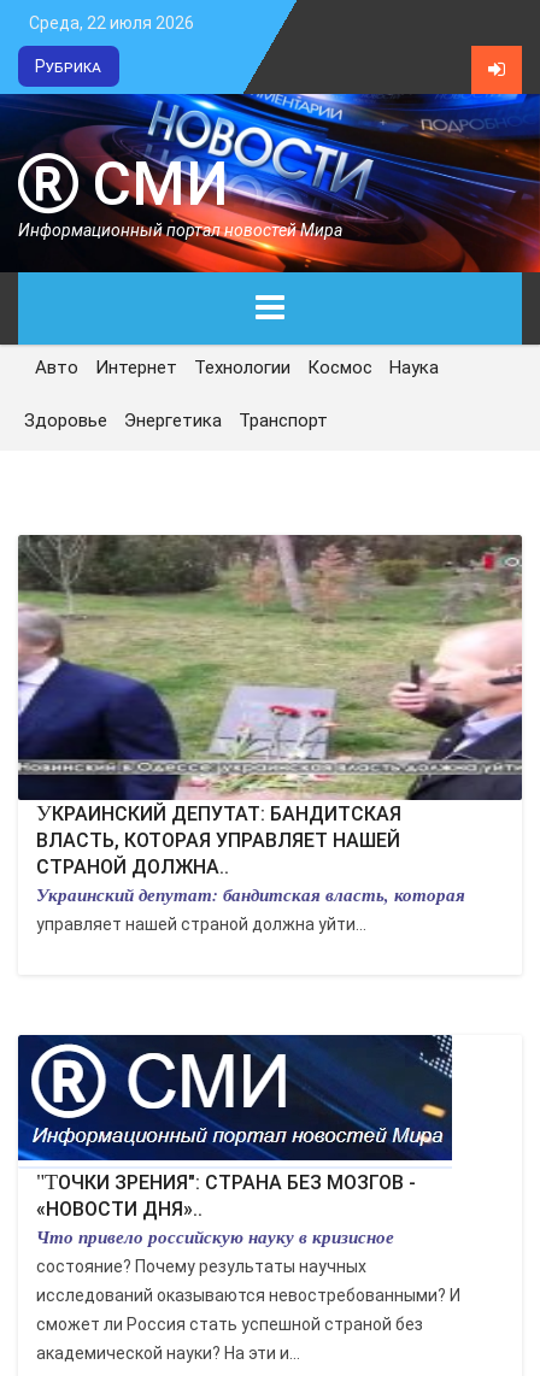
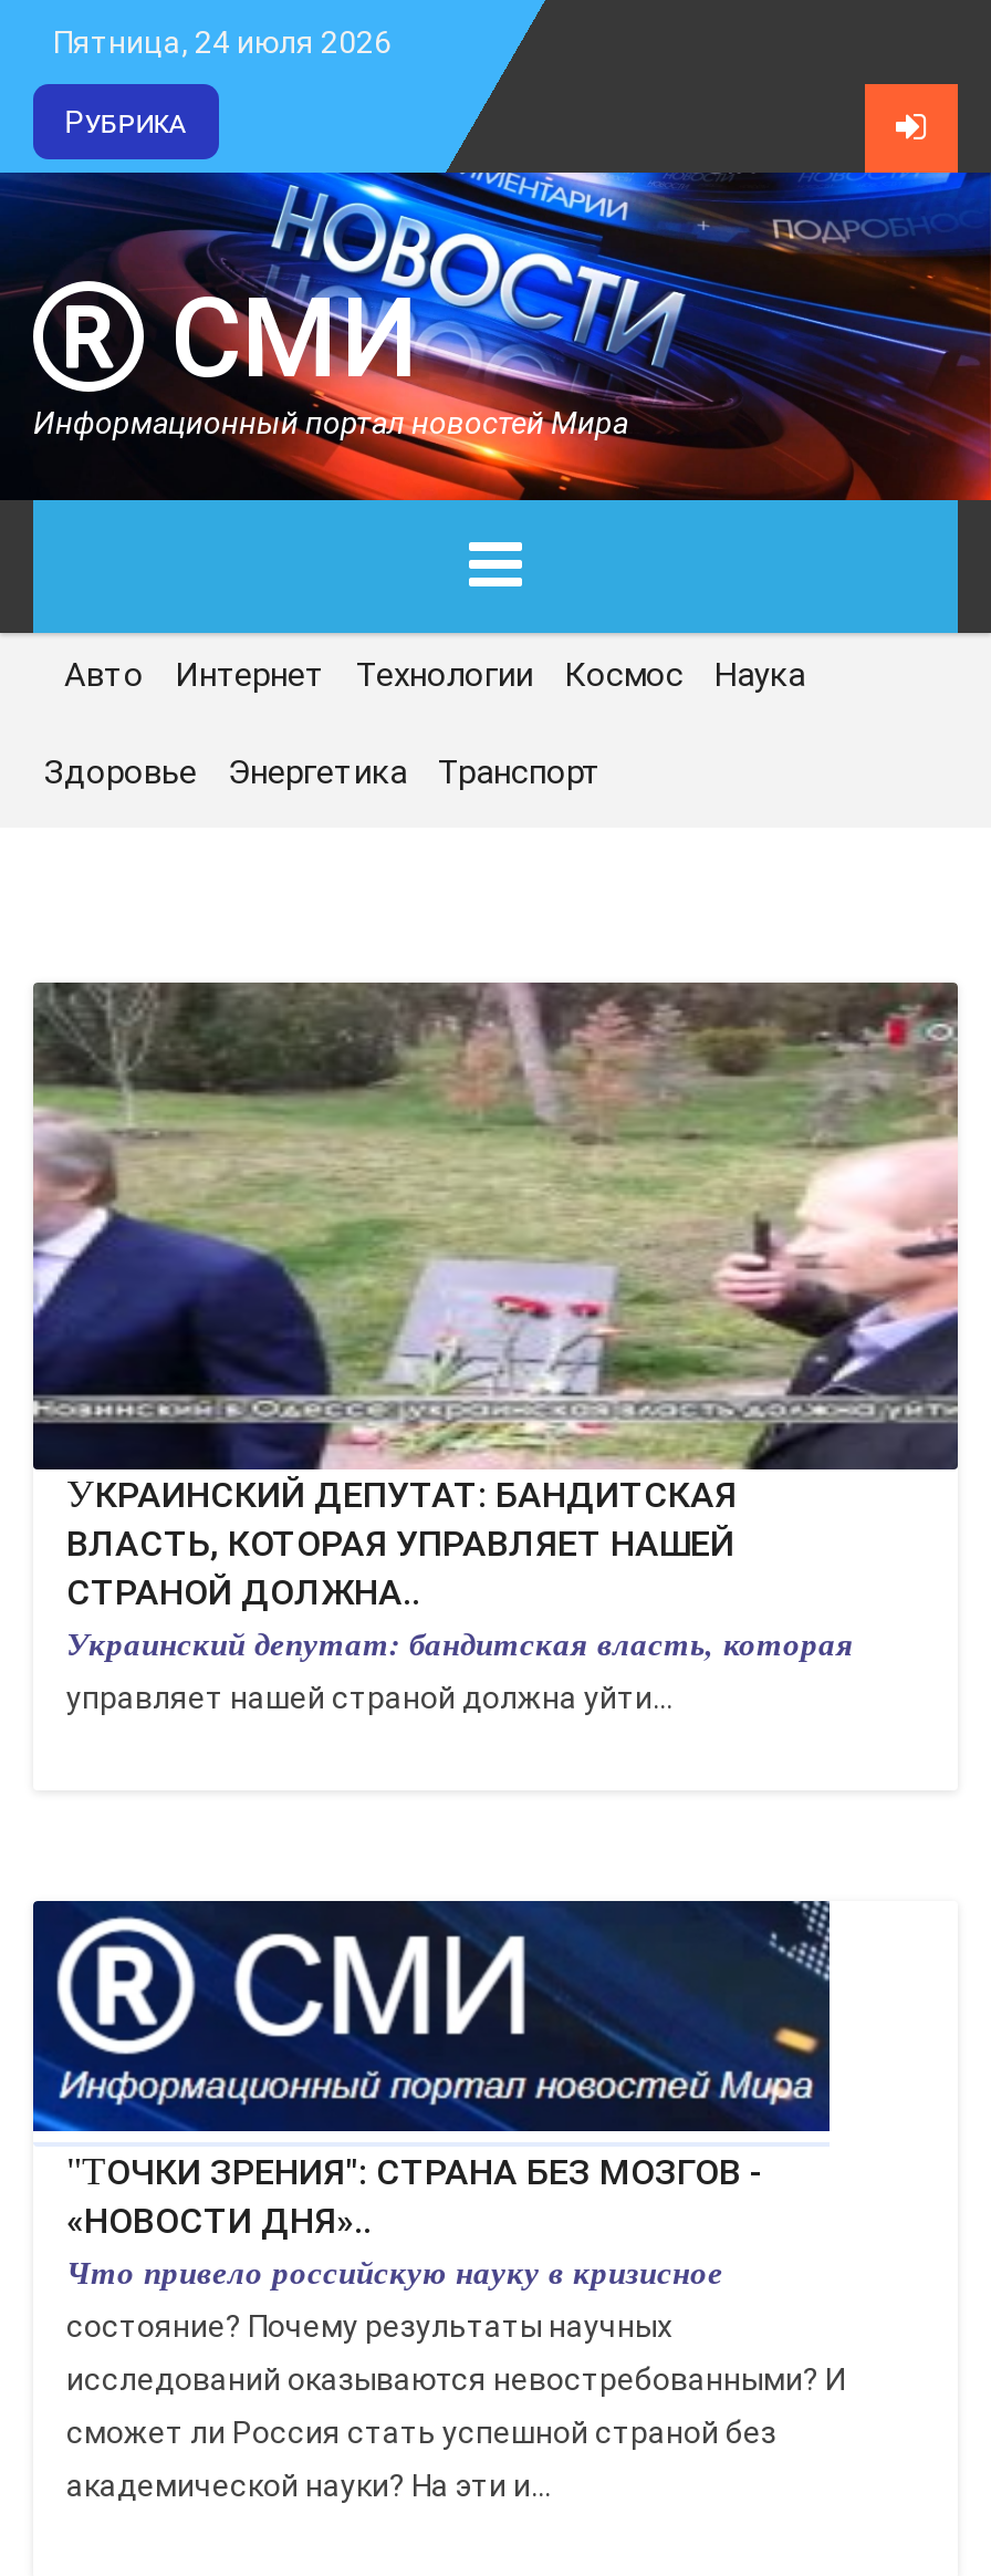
[29,13,194,33] Среда, 22 июля 2026 -> [53,24,392,60] Пятница, 24 июля 2026

